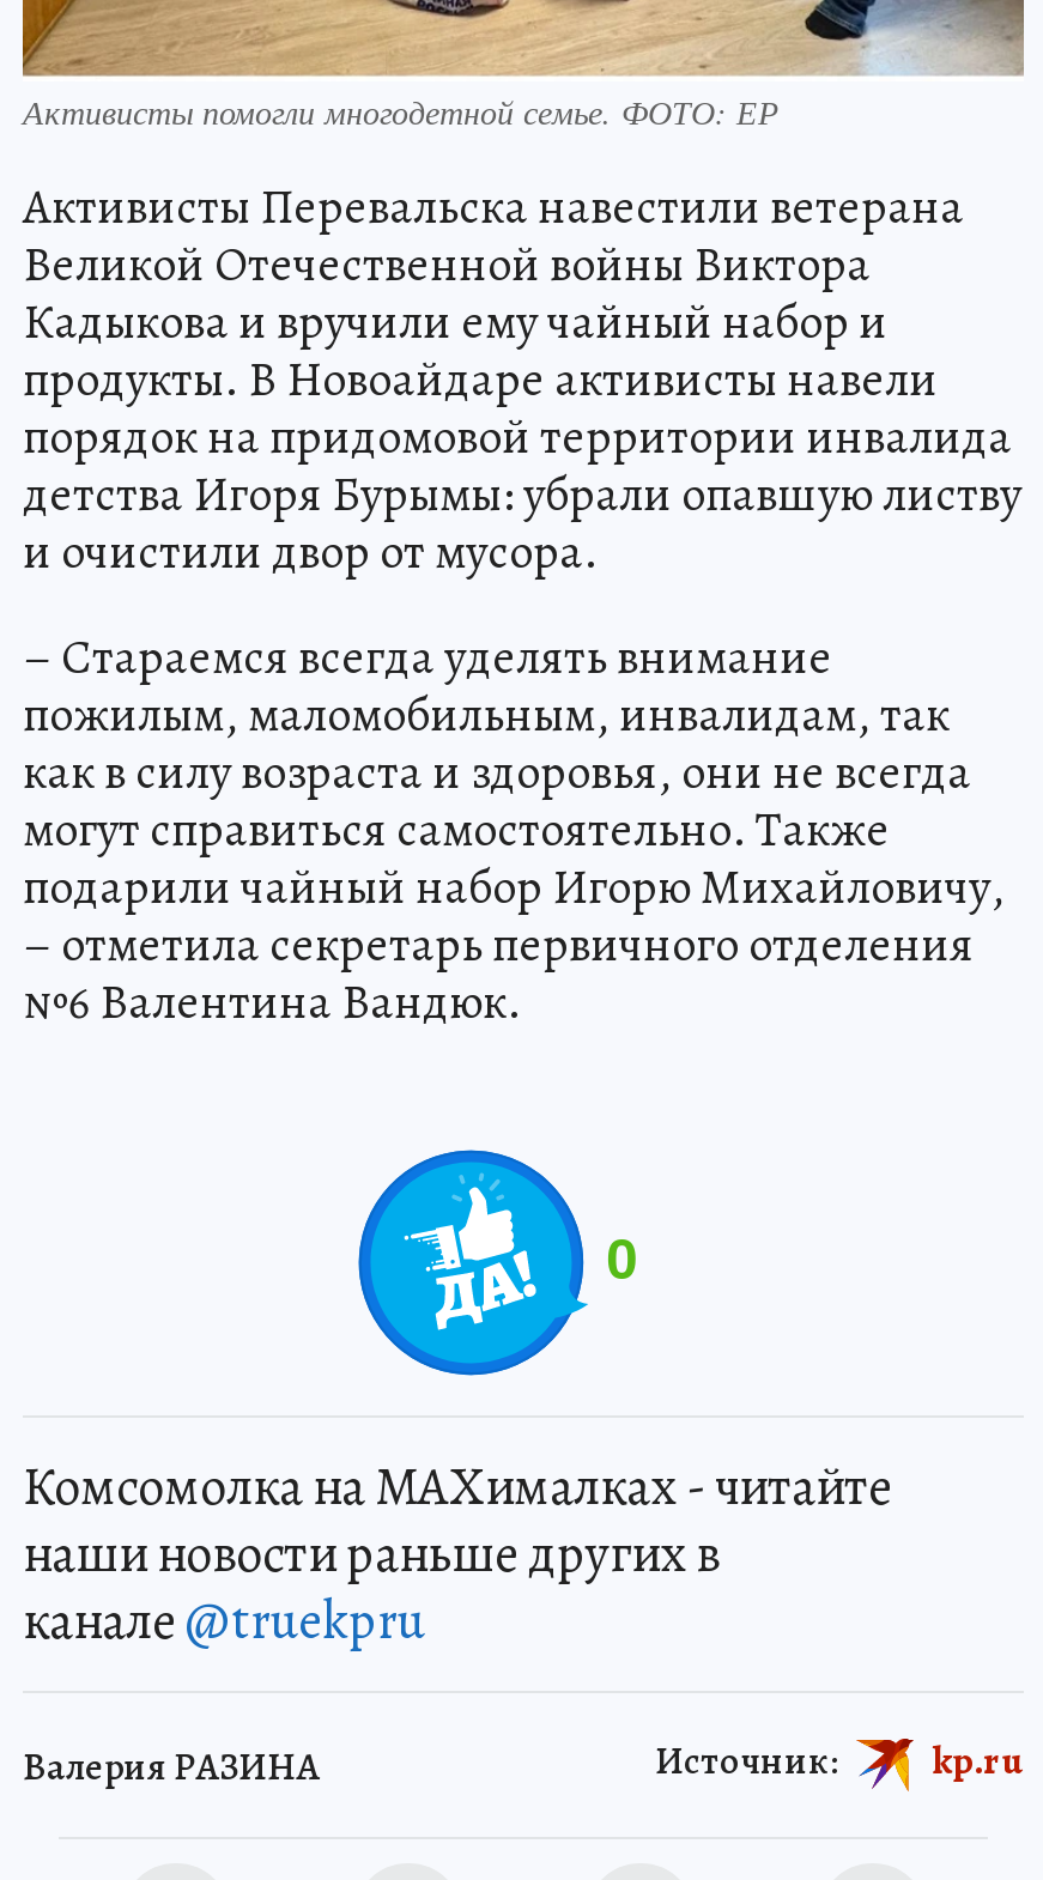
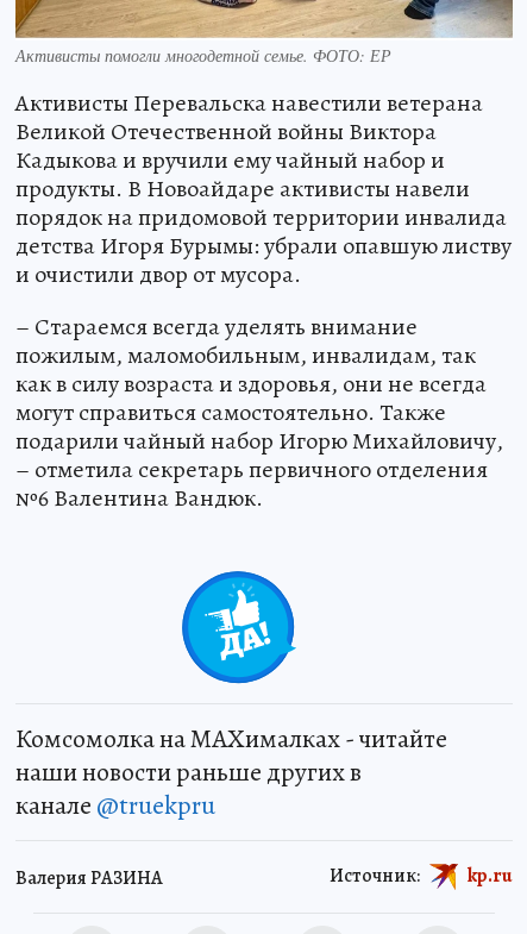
[606,1226,637,1293] 0 -> none

